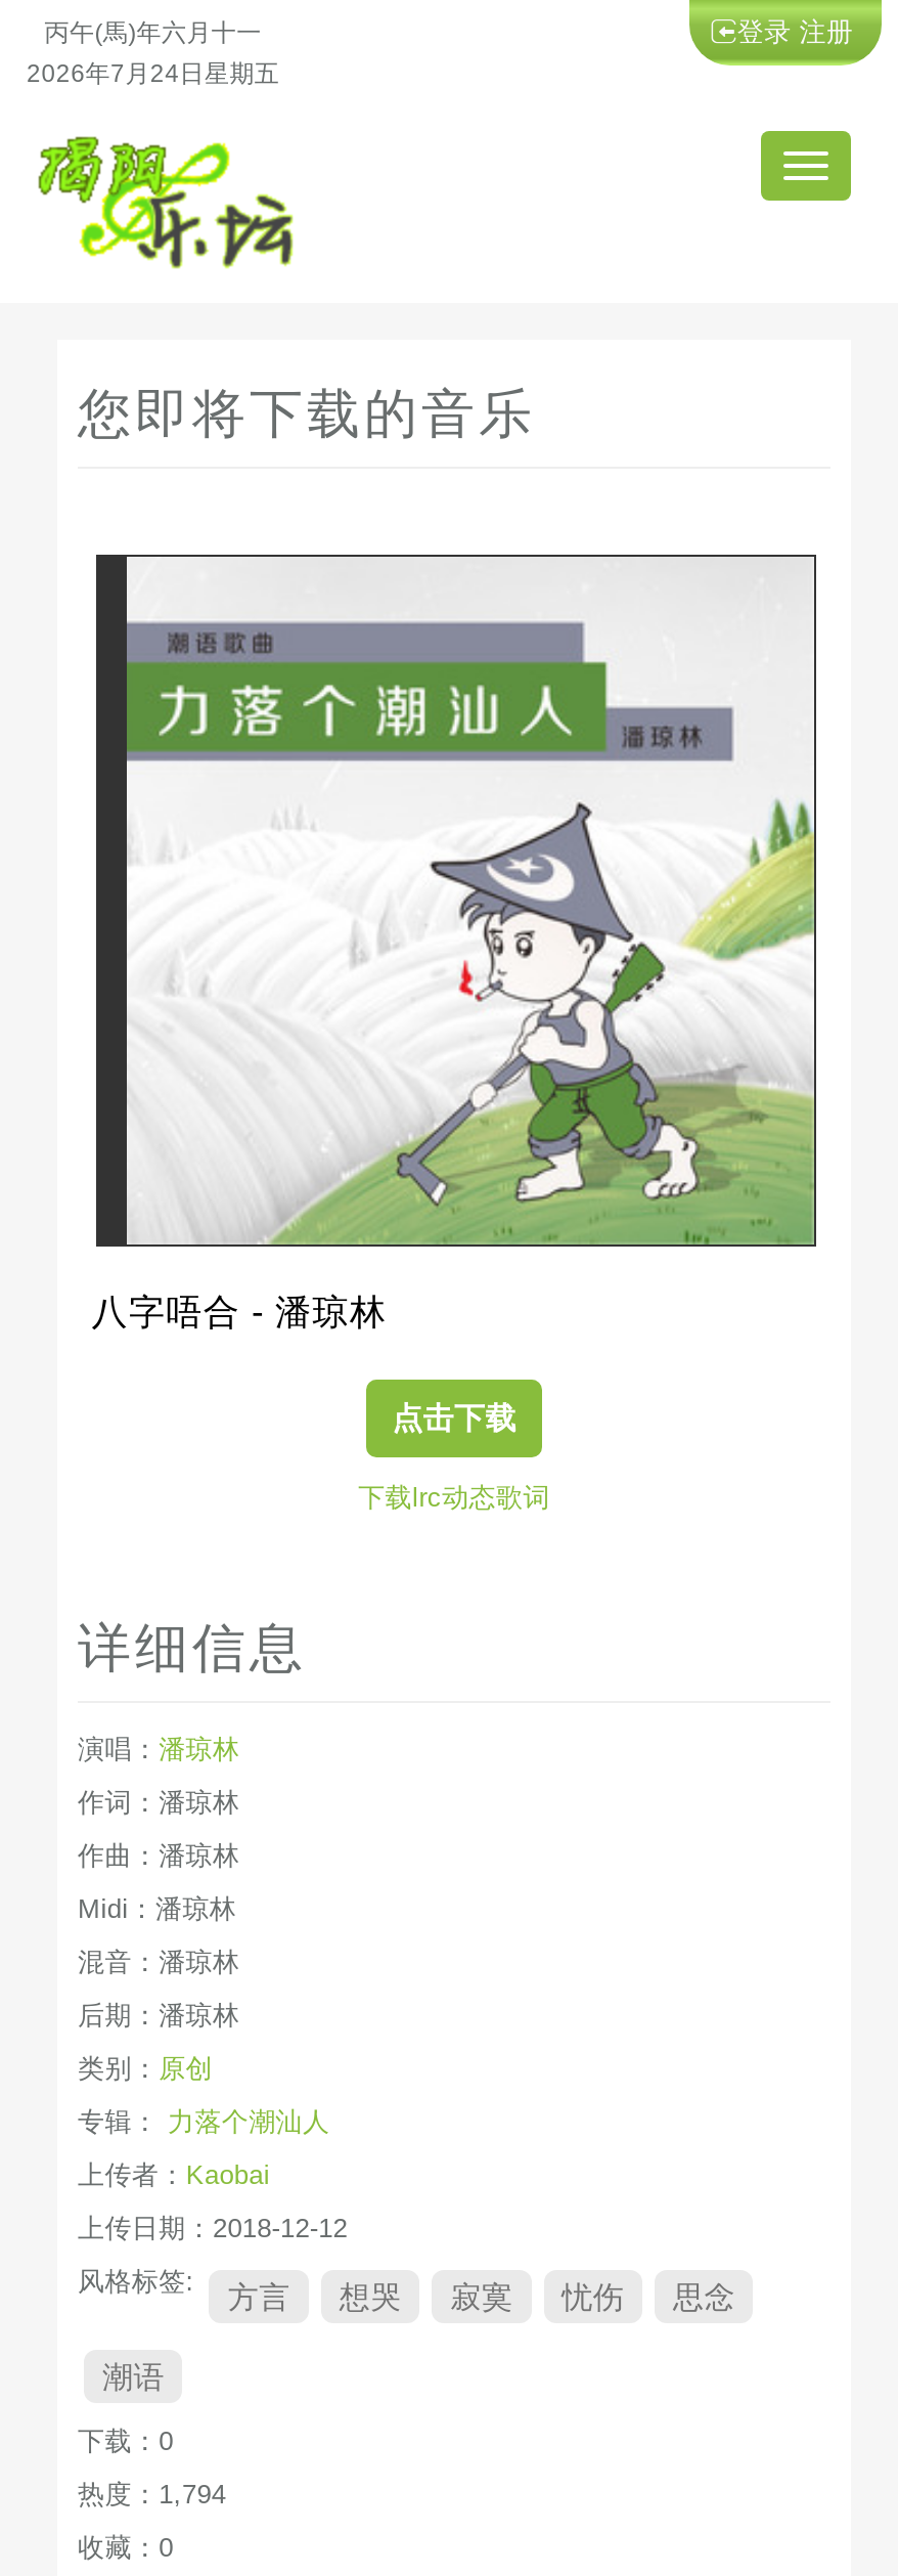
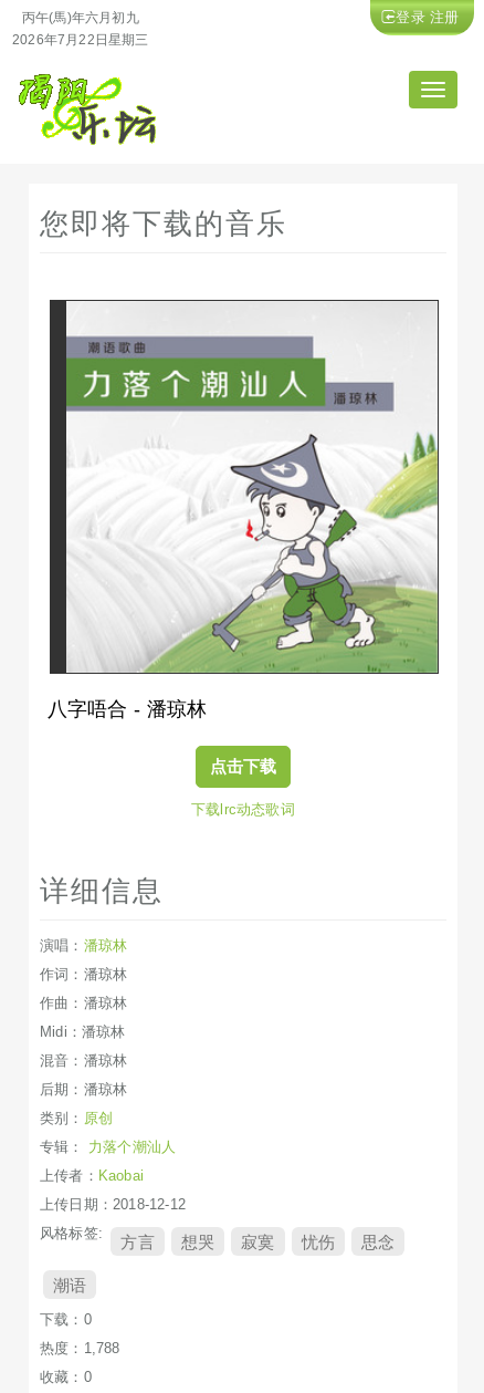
[45,17,261,46] 丙午(馬)年六月十一 -> [22,9,139,25] 丙午(馬)年六月初九
[27,58,279,87] 2026年7月24日星期五 -> [12,32,149,47] 2026年7月22日星期三
[78,2479,226,2509] 热度：1,794 -> [40,1340,120,1356] 热度：1,788

